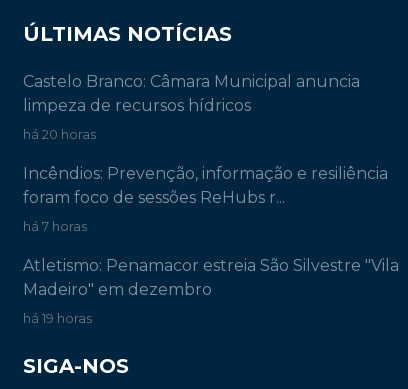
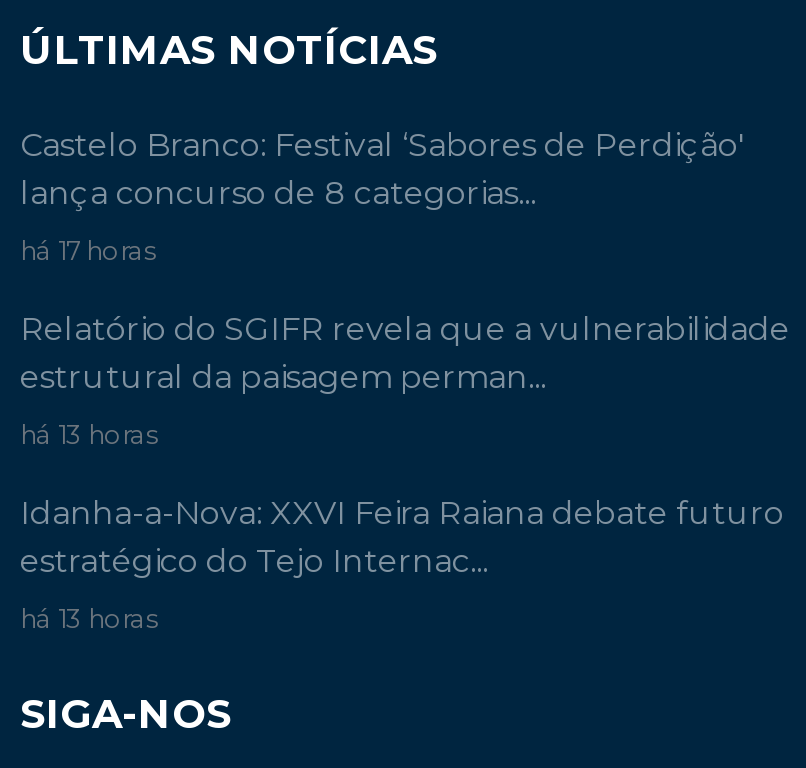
[23,71,360,114] Castelo Branco: Câmara Municipal anuncia | limpeza de recursos hídricos -> [20,125,744,211] Castelo Branco: Festival ‘Sabores de Perdição' | lança concurso de 8 categorias...
[23,126,96,141] há 20 horas -> [20,235,156,265] há 17 horas
[23,163,388,206] Incêndios: Prevenção, informação e resiliência | foram foco de sessões ReHubs r... -> [20,309,790,395] Relatório do SGIFR revela que a vulnerabilidade | estrutural da paisagem perman...
[23,218,87,233] há 7 horas -> [20,419,158,449] há 13 horas
[23,255,399,298] Atletismo: Penamacor estreia São Silvestre "Vila | Madeiro" em dezembro -> [20,493,784,579] Idanha-a-Nova: XXVI Feira Raiana debate futuro | estratégico do Tejo Internac...
[23,310,92,325] há 19 horas -> [20,603,158,633] há 13 horas

